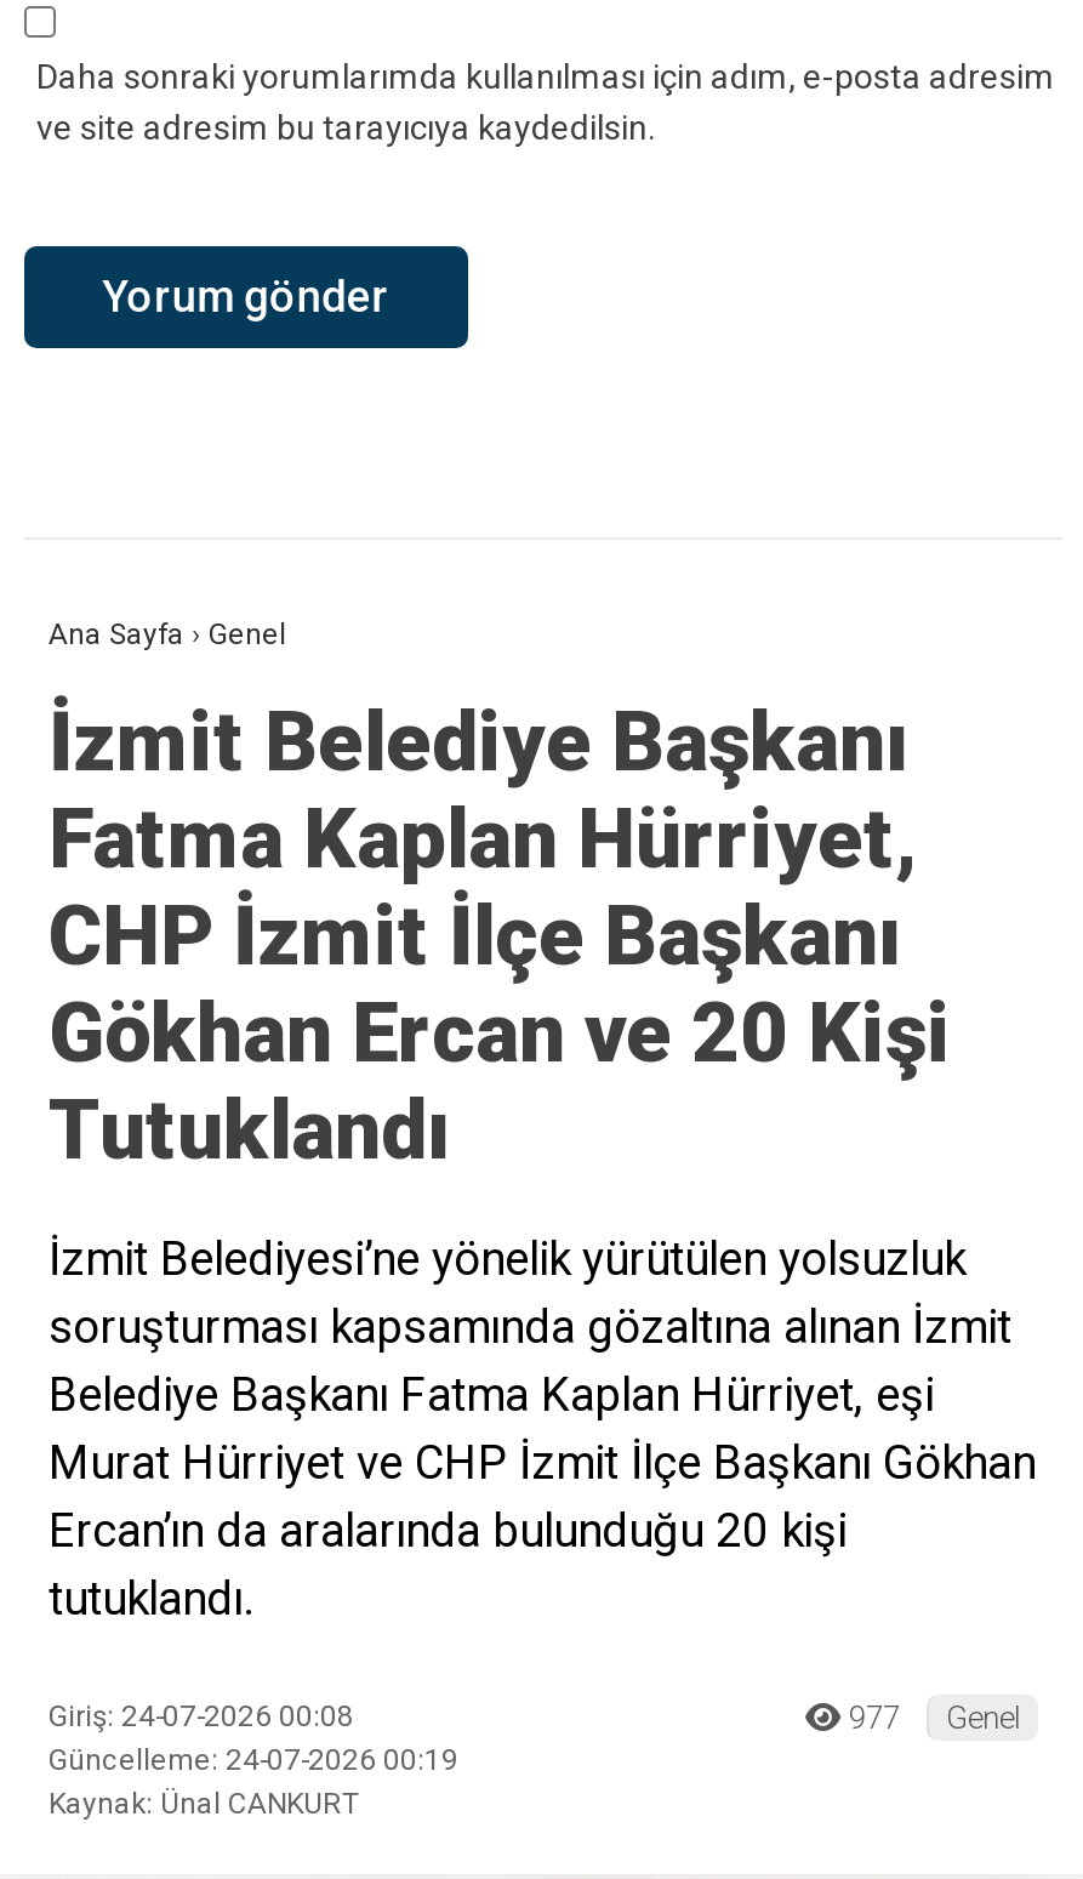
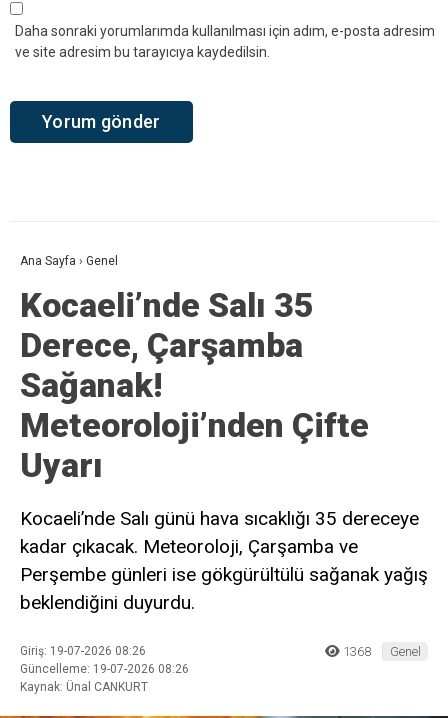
[49,692,951,1178] İzmit Belediye Başkanı | Fatma Kaplan Hürriyet, | CHP İzmit İlçe Başkanı | Gökhan Ercan ve 20 Kişi | Tutuklandı -> [20,285,369,485] Kocaeli’nde Salı 35 | Derece, Çarşamba | Sağanak! | Meteoroloji’nden Çifte | Uyarı
[49,1231,1036,1626] İzmit Belediyesi’ne yönelik yürütülen yolsuzluk | soruşturması kapsamında gözaltına alınan İzmit | Belediye Başkanı Fatma Kaplan Hürriyet, eşi | Murat Hürriyet ve CHP İzmit İlçe Başkanı Gökhan | Ercan’ın da aralarında bulunduğu 20 kişi | tutuklandı. -> [20,507,428,614] Kocaeli’nde Salı günü hava sıcaklığı 35 dereceye | kadar çıkacak. Meteoroloji, Çarşamba ve | Perşembe günleri ise gökgürültülü sağanak yağış | beklendiğini duyurdu.
[49,1698,458,1776] Giriş: 24-07-2026 00:08 | Güncelleme: 24-07-2026 00:19 -> [20,644,189,676] Giriş: 19-07-2026 08:26 | Güncelleme: 19-07-2026 08:26
[842,1698,1021,1735] 977 Genel -> [340,644,421,659] 1368 Genel

